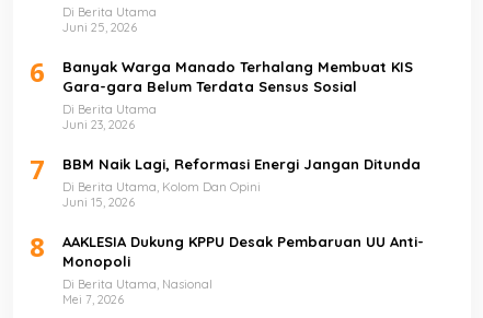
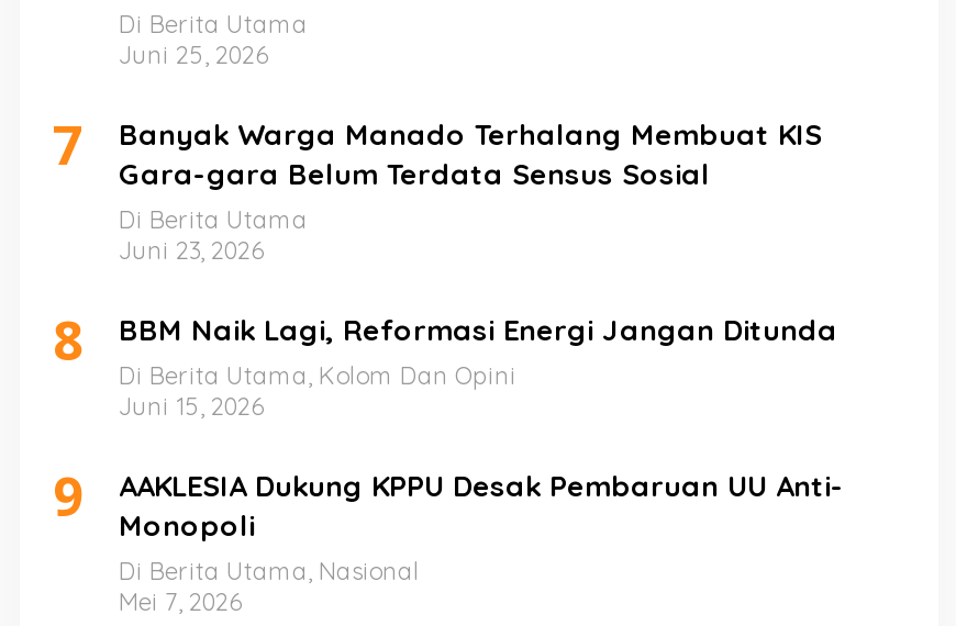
[30,53,413,95] 6 Banyak Warga Manado Terhalang Membuat KIS Gara-gara Belum Terdata Sensus Sosial -> [53,107,822,191] 7 Banyak Warga Manado Terhalang Membuat KIS Gara-gara Belum Terdata Sensus Sosial
[30,151,425,194] 7 BBM Naik Lagi, Reformasi Energi Jangan Ditunda Di Berita Utama, Kolom Dan Opini -> [53,303,846,391] 8 BBM Naik Lagi, Reformasi Energi Jangan Ditunda Di Berita Utama, Kolom Dan Opini
[30,228,424,270] 8 AAKLESIA Dukung KPPU Desak Pembaruan UU Anti- Monopoli -> [53,459,844,542] 9 AAKLESIA Dukung KPPU Desak Pembaruan UU Anti- Monopoli

